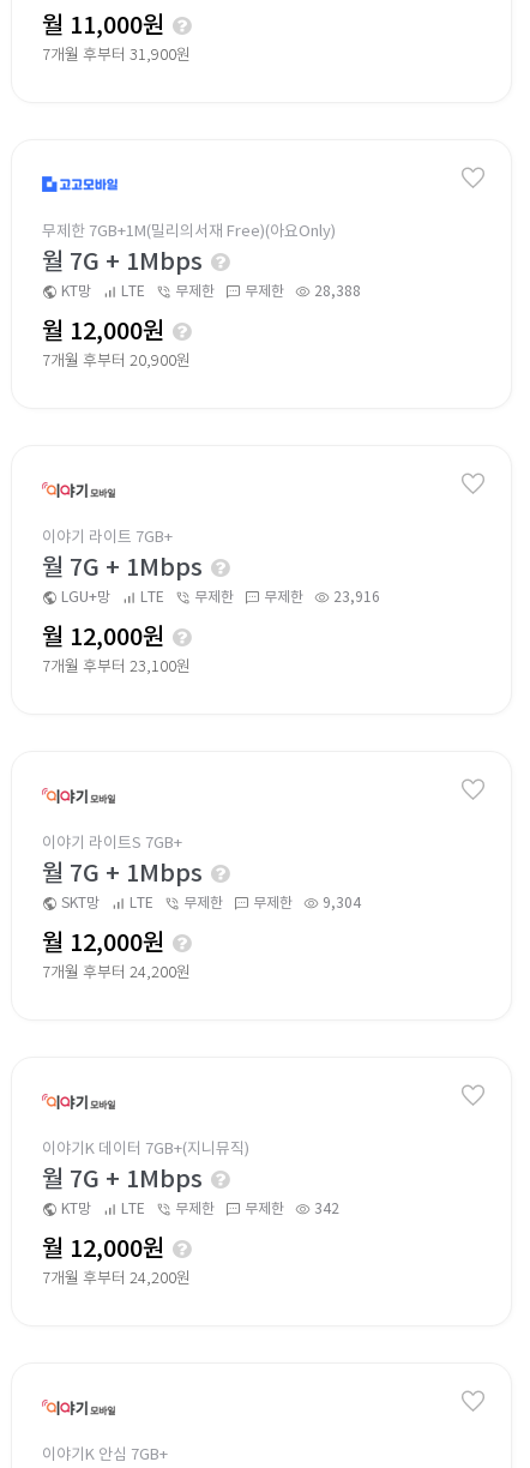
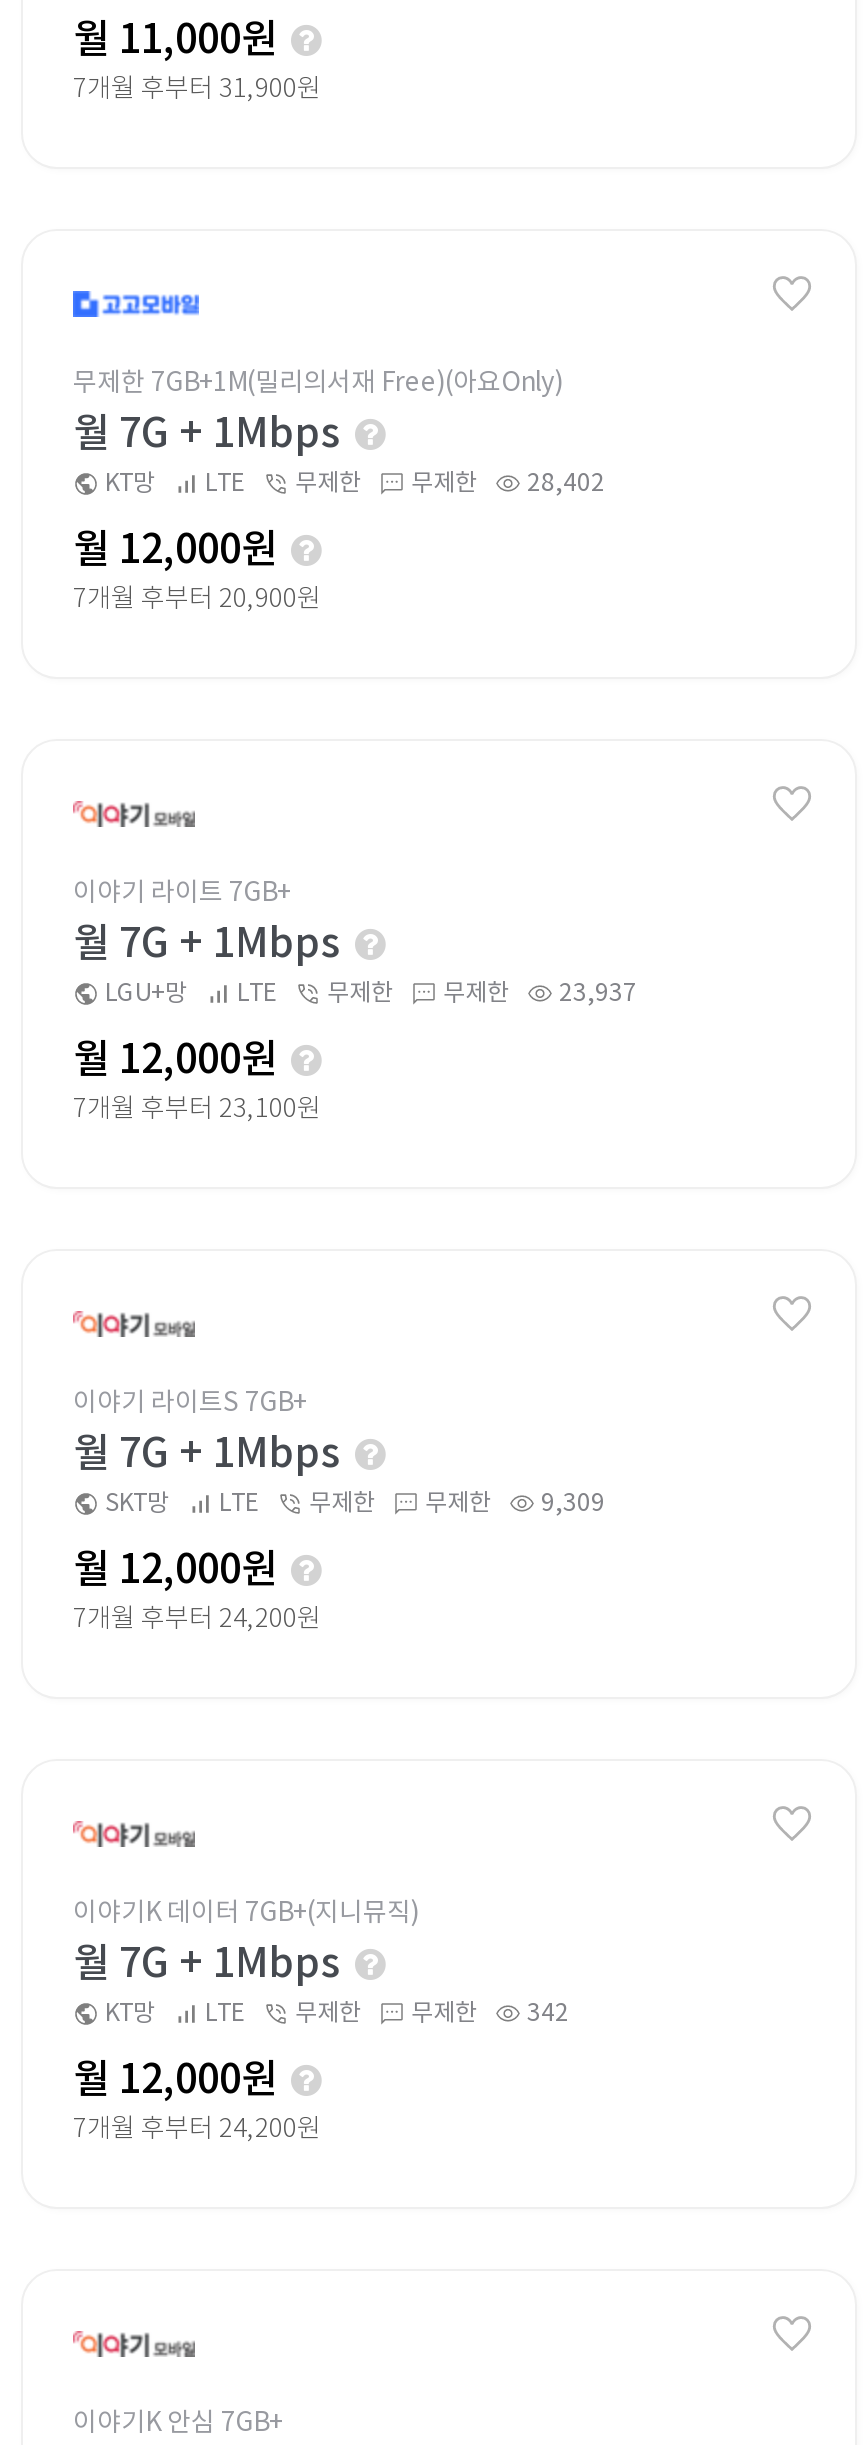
[61,282,361,300] KT망 LTE 무제한 무제한 28,388 -> [105,467,605,497] KT망 LTE 무제한 무제한 28,402
[333,588,380,606] 23,916 -> [559,977,637,1007] 23,937
[61,894,361,912] SKT망 LTE 무제한 무제한 9,304 -> [105,1487,605,1517] SKT망 LTE 무제한 무제한 9,309

